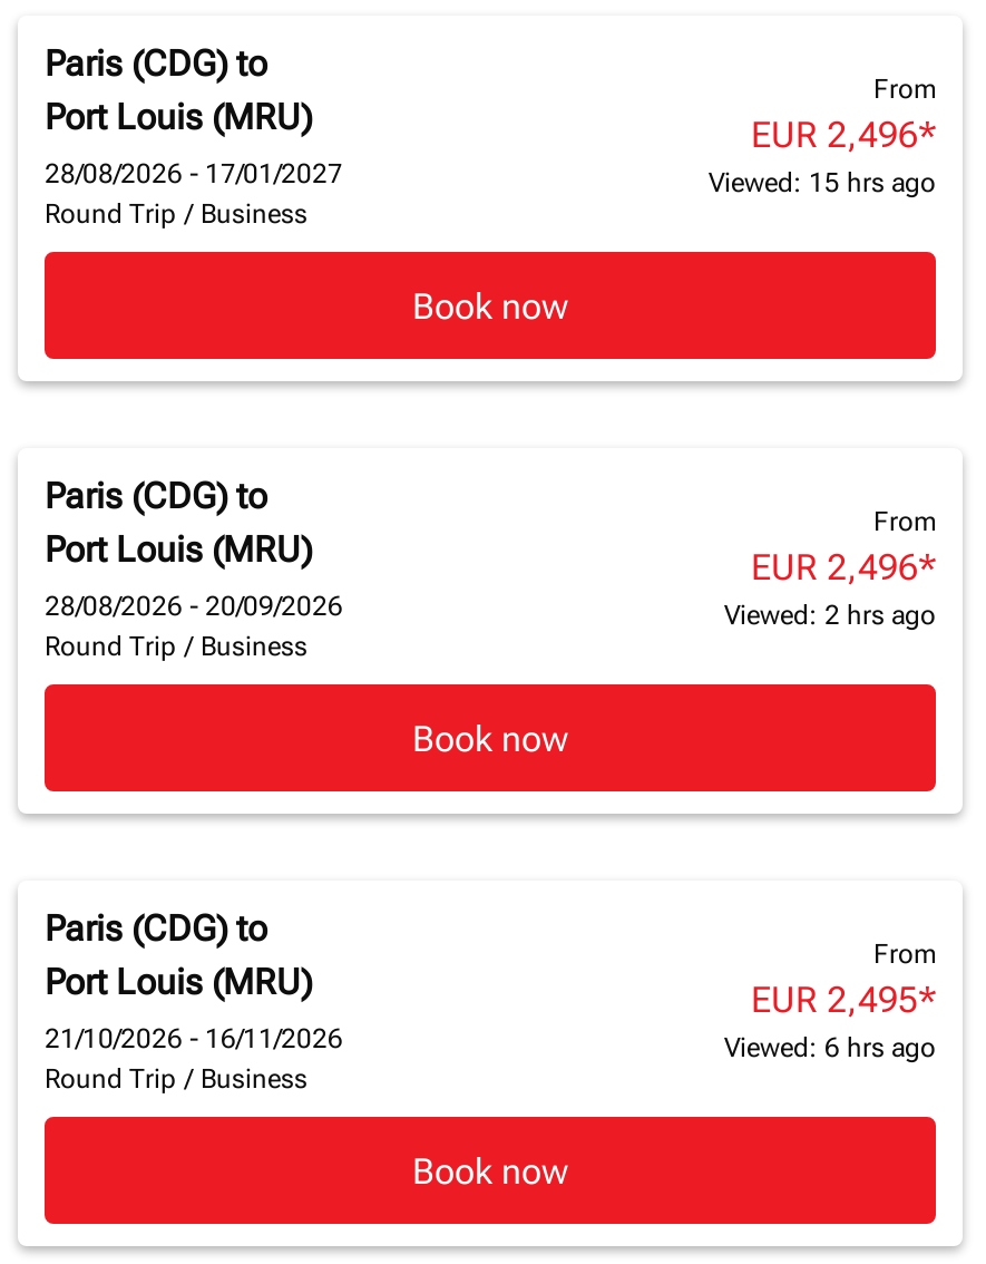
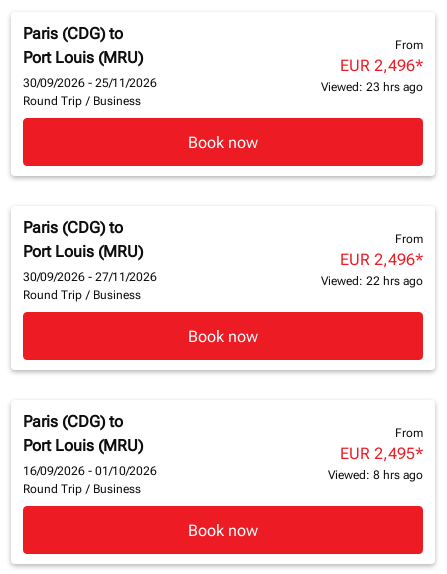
[45,159,343,190] 28/08/2026 - 17/01/2027 -> [23,76,157,90] 30/09/2026 - 25/11/2026
[709,168,936,199] Viewed: 15 hrs ago -> [321,80,423,94] Viewed: 23 hrs ago
[45,591,343,623] 28/08/2026 - 20/09/2026 -> [23,270,157,284] 30/09/2026 - 27/11/2026
[724,600,936,632] Viewed: 2 hrs ago -> [321,274,423,288] Viewed: 22 hrs ago
[45,1024,343,1055] 21/10/2026 - 16/11/2026 -> [23,464,157,478] 16/09/2026 - 01/10/2026
[724,1033,936,1064] Viewed: 6 hrs ago -> [328,468,423,482] Viewed: 8 hrs ago

